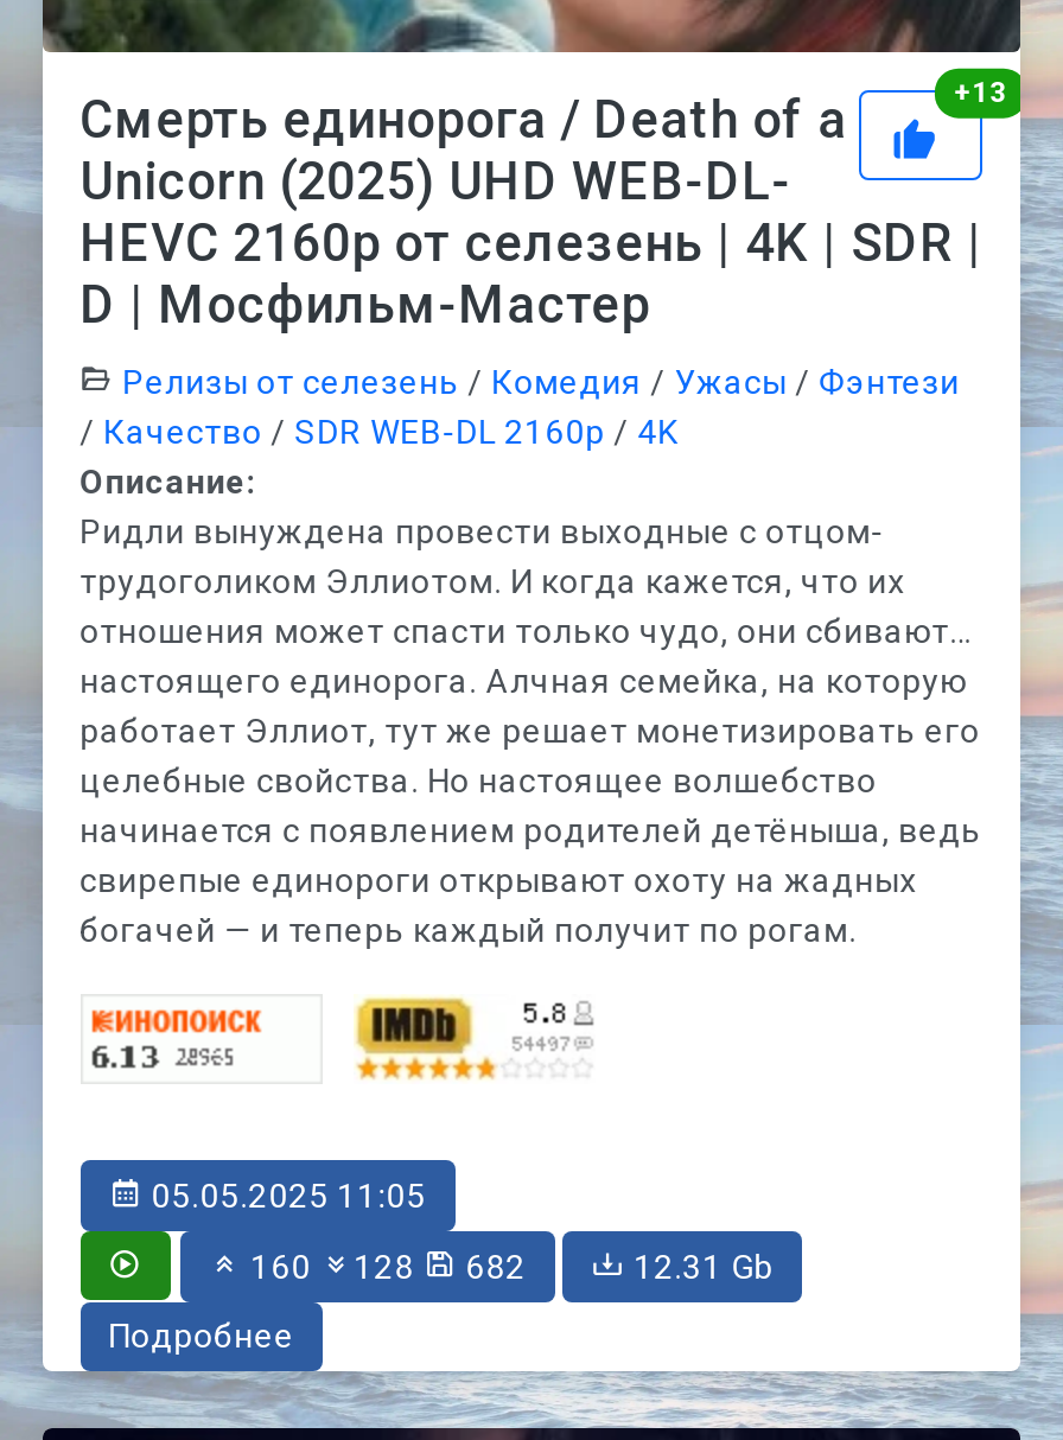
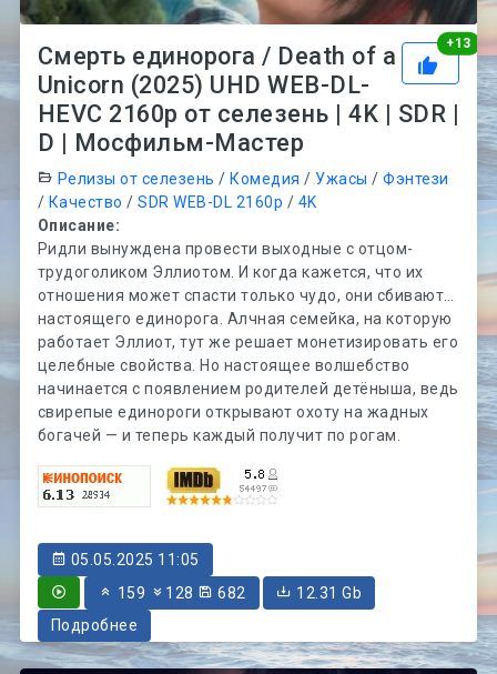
[242,1249,526,1287] 160 128 682 -> [113,584,246,602] 159 128 682

